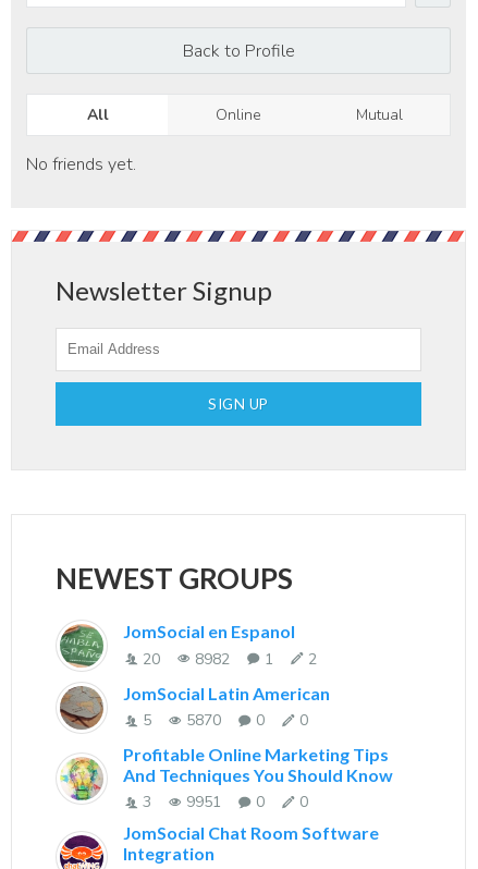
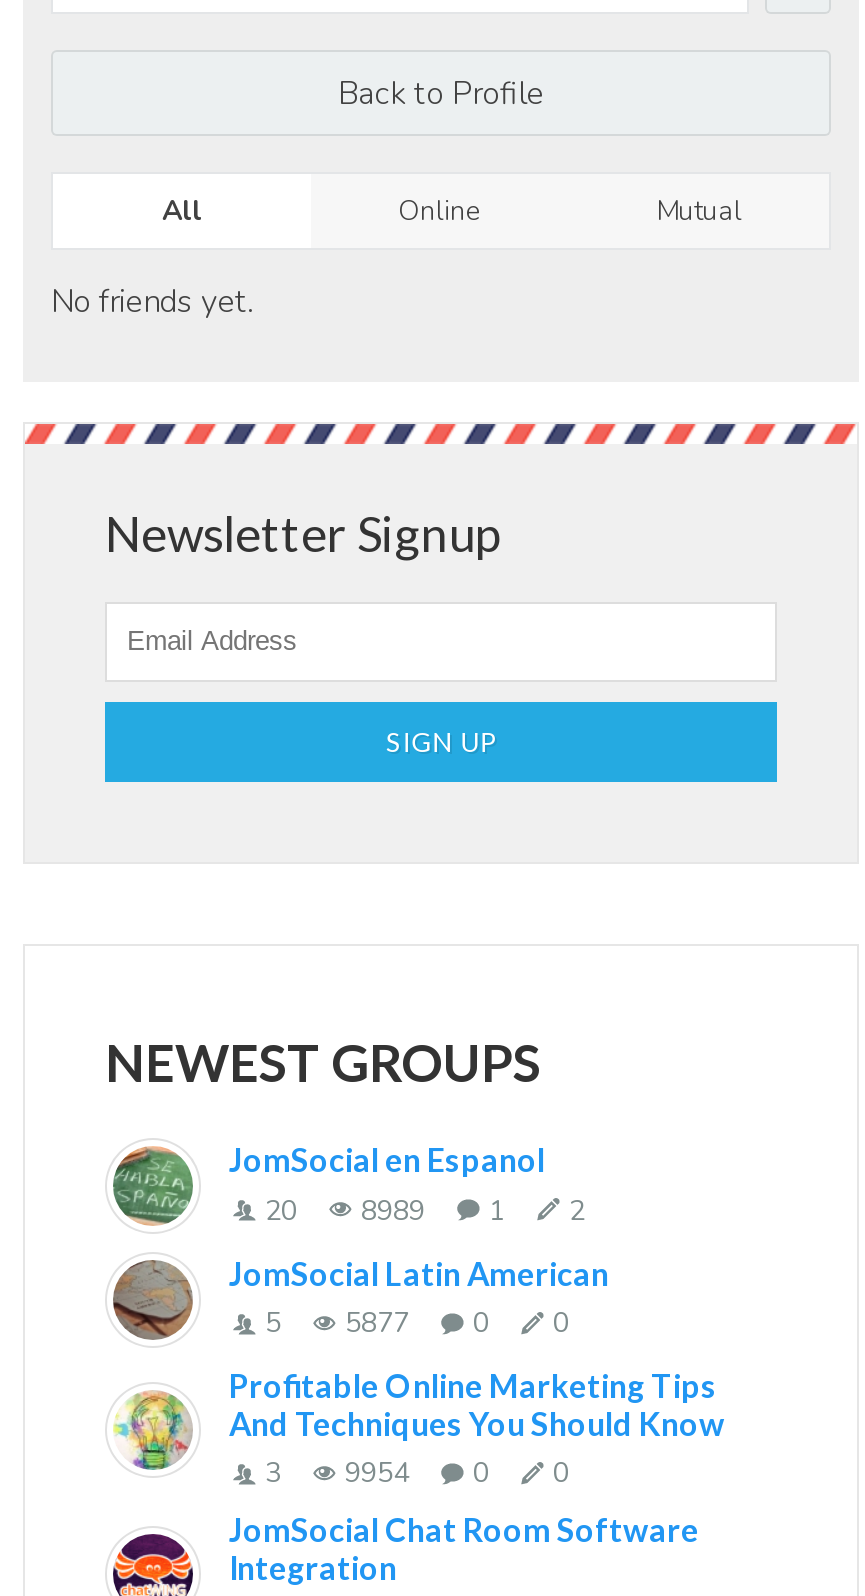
[138,649,317,670] 20 8982 1 2 -> [257,1192,585,1230] 20 8989 1 2
[138,711,308,731] 5 5870 0 0 -> [257,1305,569,1343] 5 5877 0 0
[138,792,308,812] 3 9951 0 0 -> [257,1454,569,1492] 3 9954 0 0

